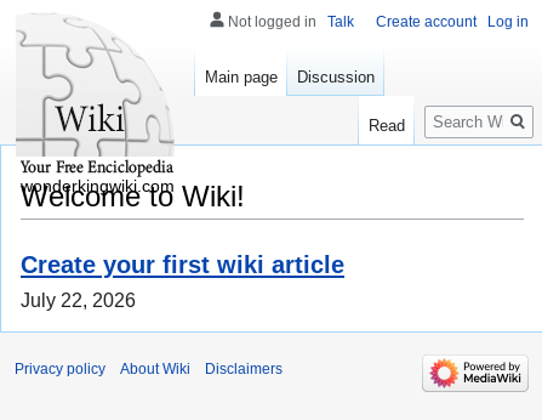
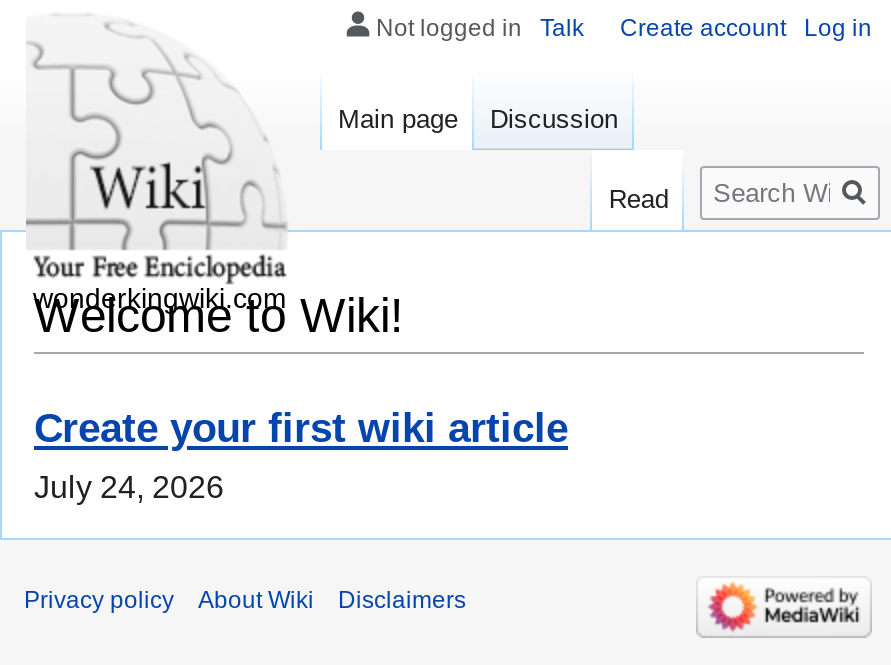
[21,290,136,311] July 22, 2026 -> [34,471,224,505] July 24, 2026

